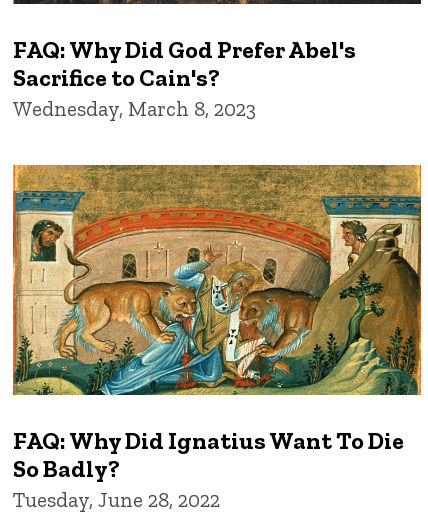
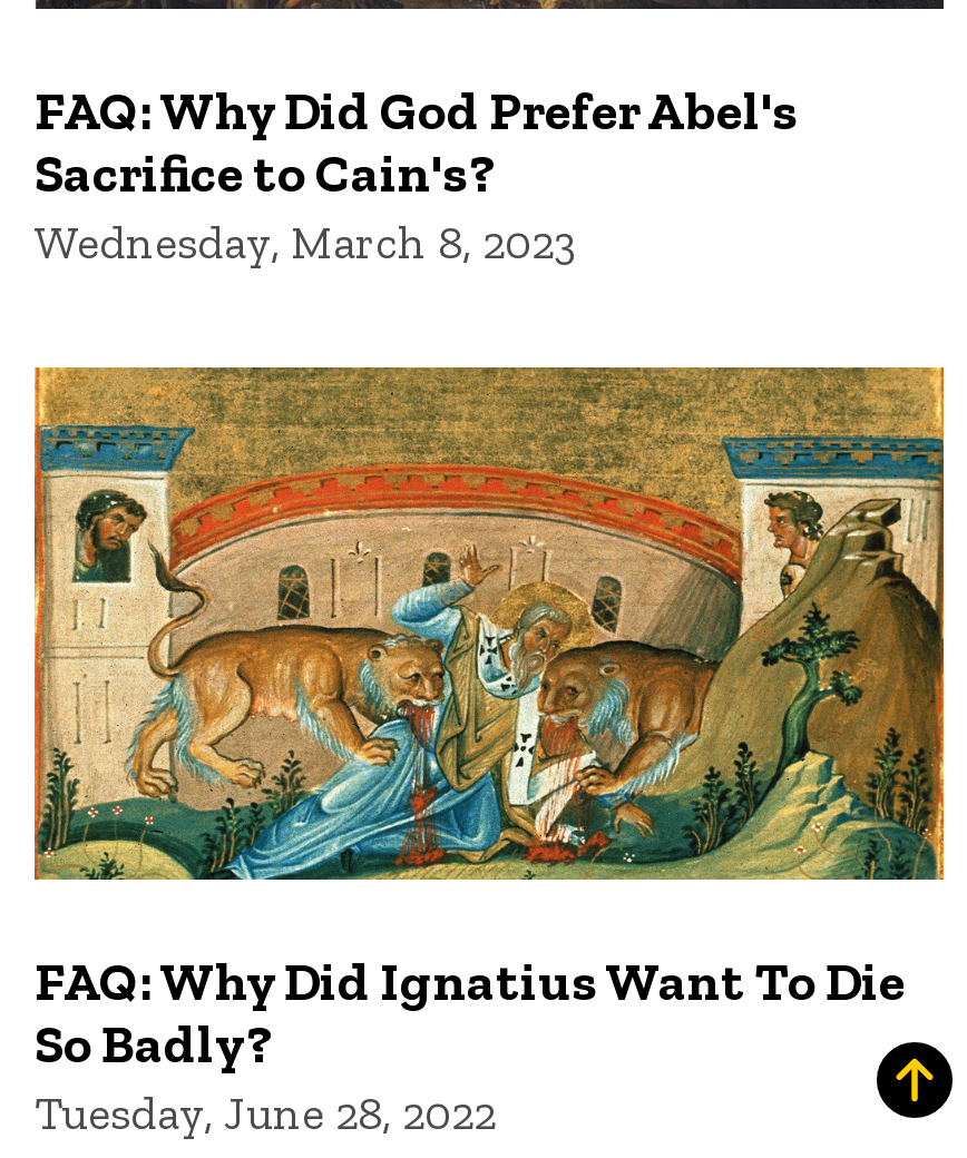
none -> [875,1040,955,1120] [image]

